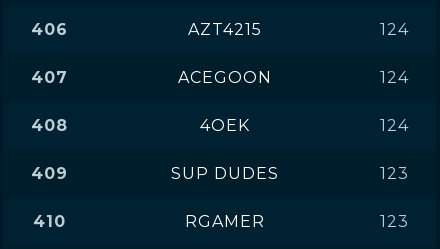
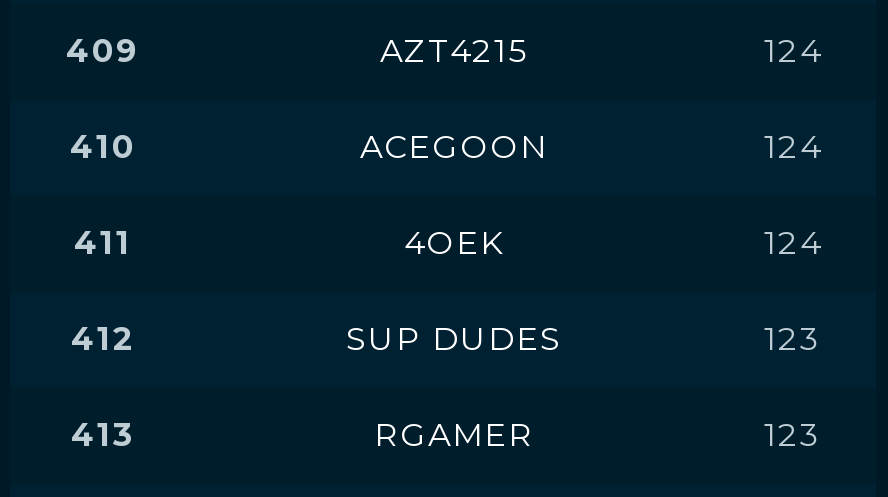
[31,20,68,39] 406 -> [66,32,140,70] 409
[31,68,68,87] 407 -> [70,128,136,166] 410
[31,116,68,135] 408 -> [74,224,132,262] 411
[31,164,68,183] 409 -> [71,320,135,358] 412
[33,212,66,231] 410 -> [71,416,135,454] 413

